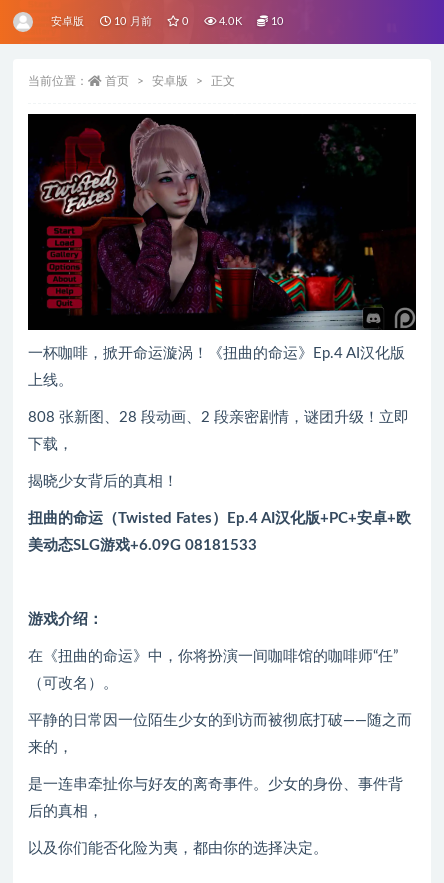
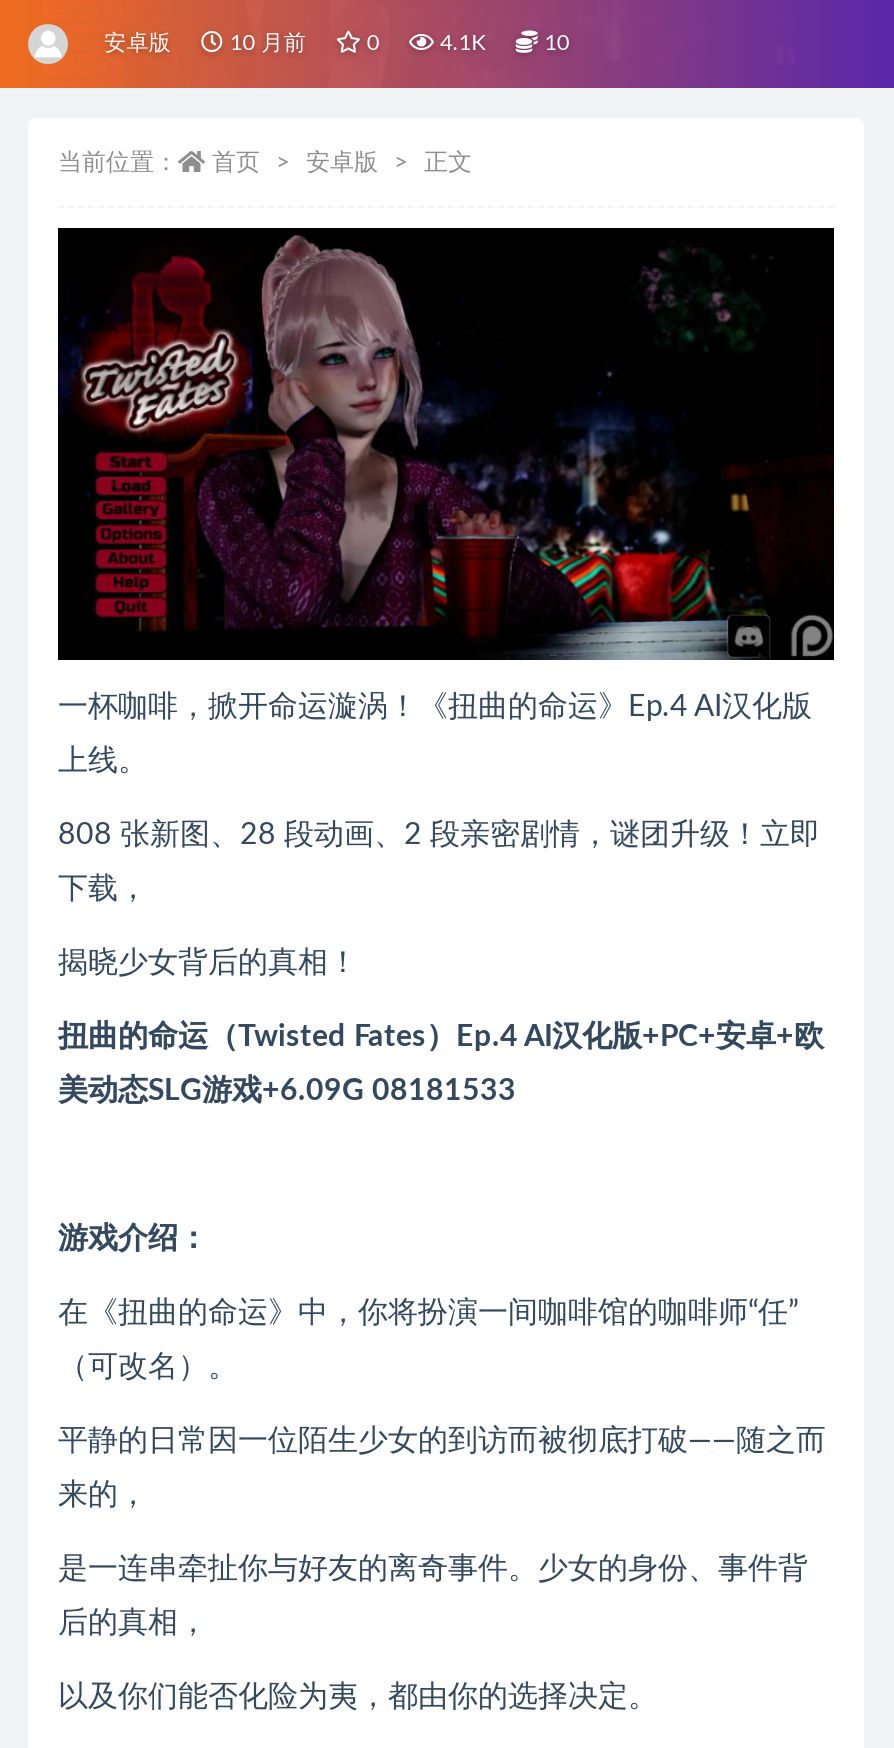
[216,16,242,27] 4.0K -> [434,32,486,54] 4.1K

